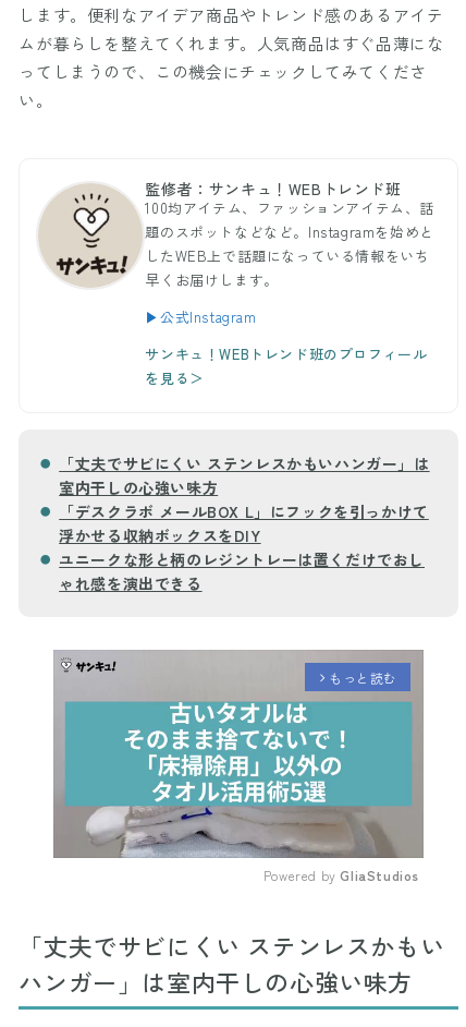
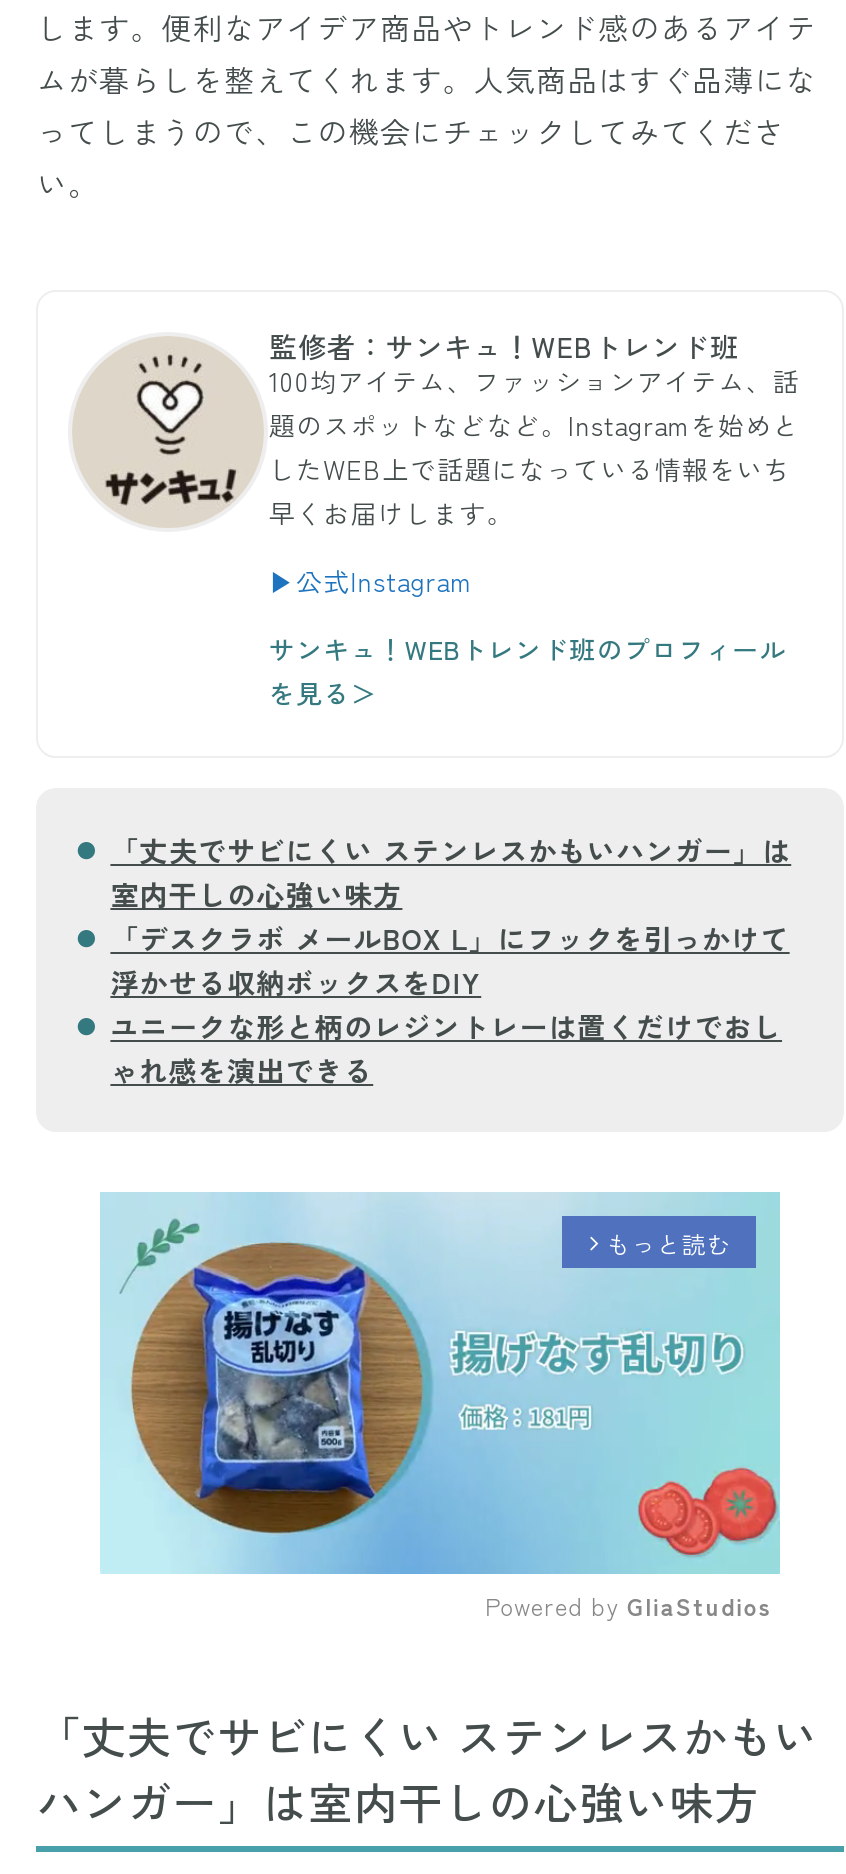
[52,649,425,859] [image] -> [100,1192,782,1576] [image]

